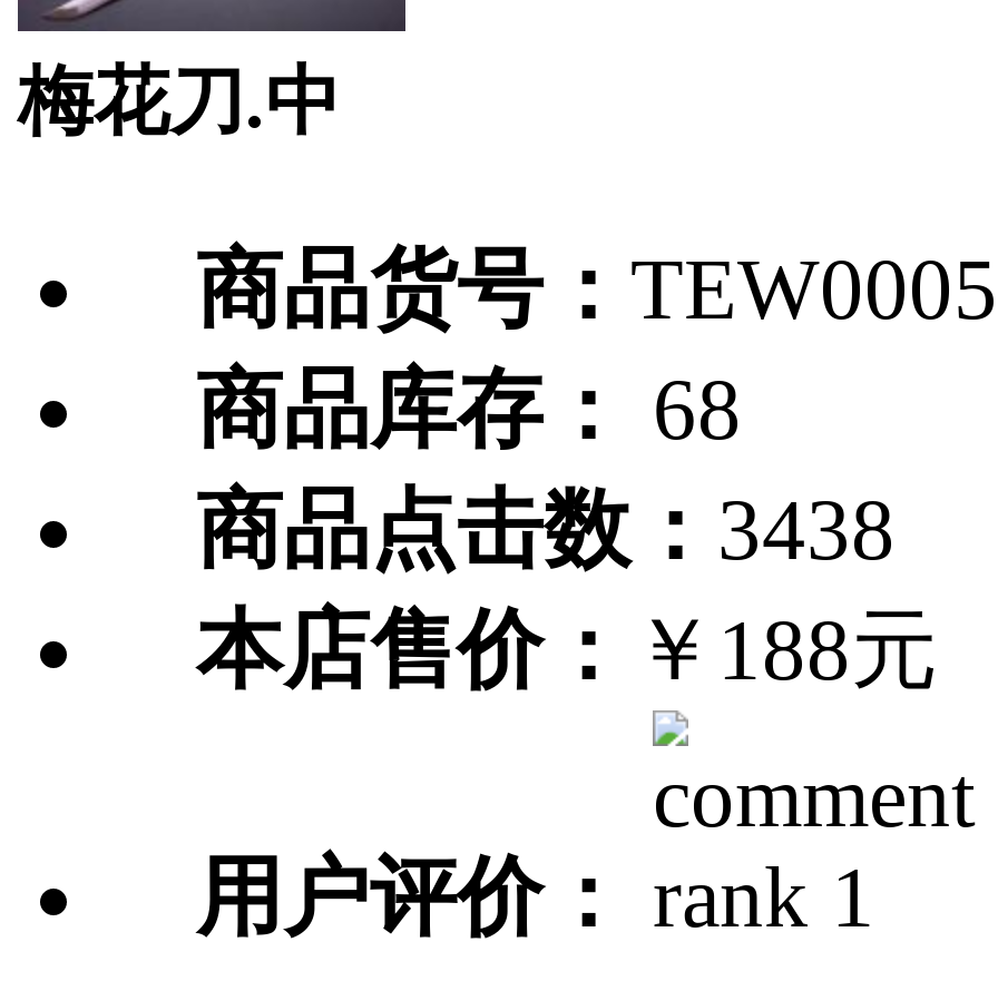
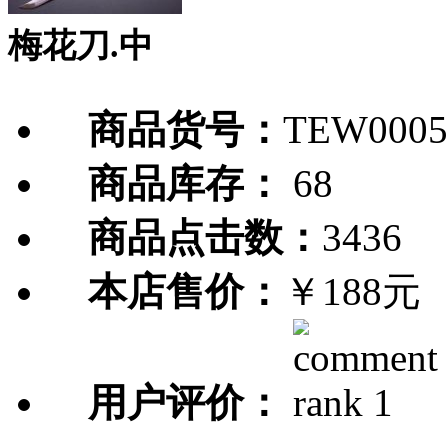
[196,480,896,576] 商品点击数：3438 -> [88,216,402,259] 商品点击数：3436

